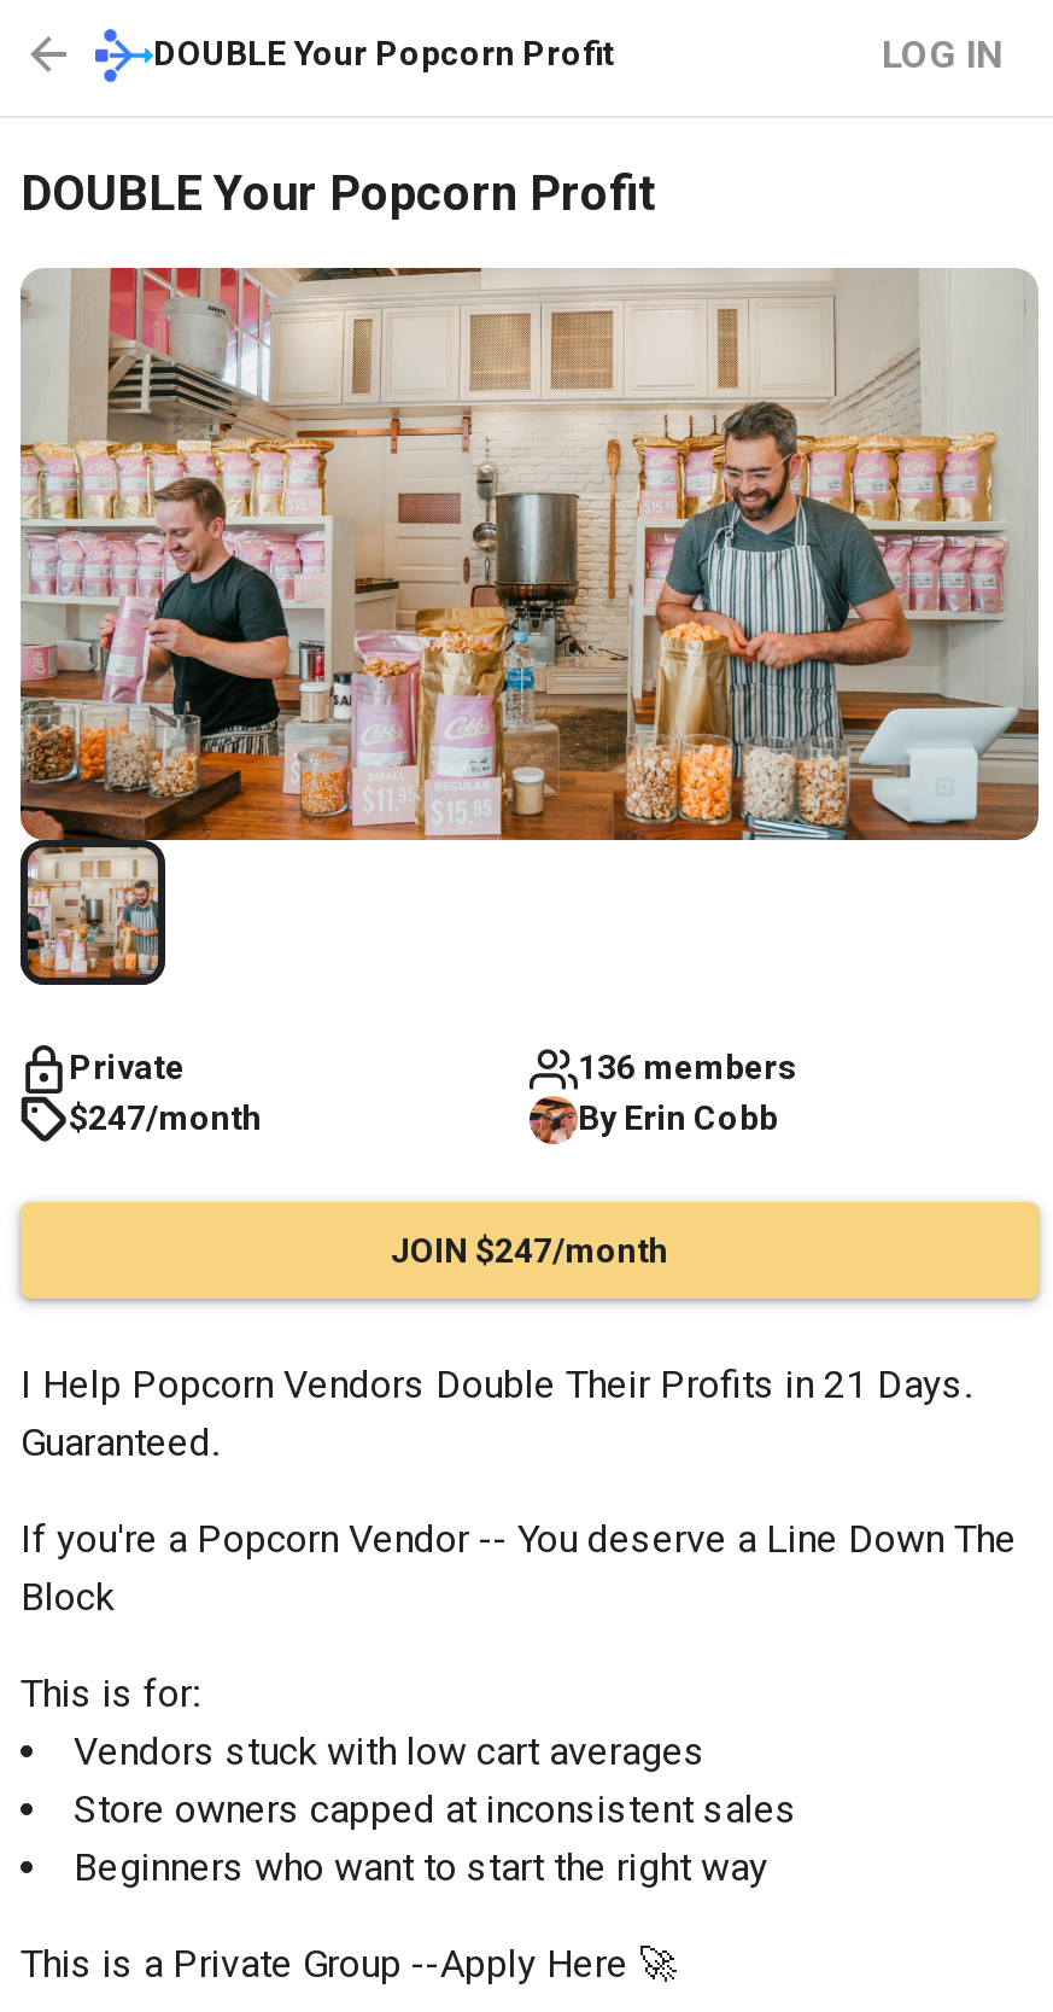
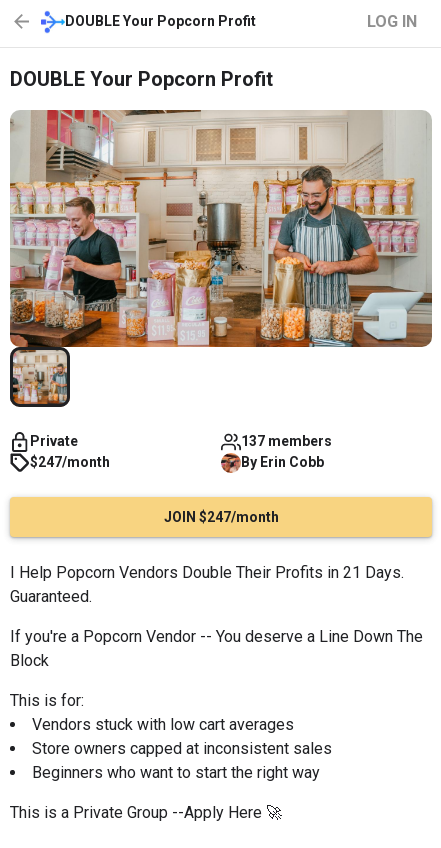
[578,1049,797,1087] 136 members -> [241,433,332,449] 137 members

